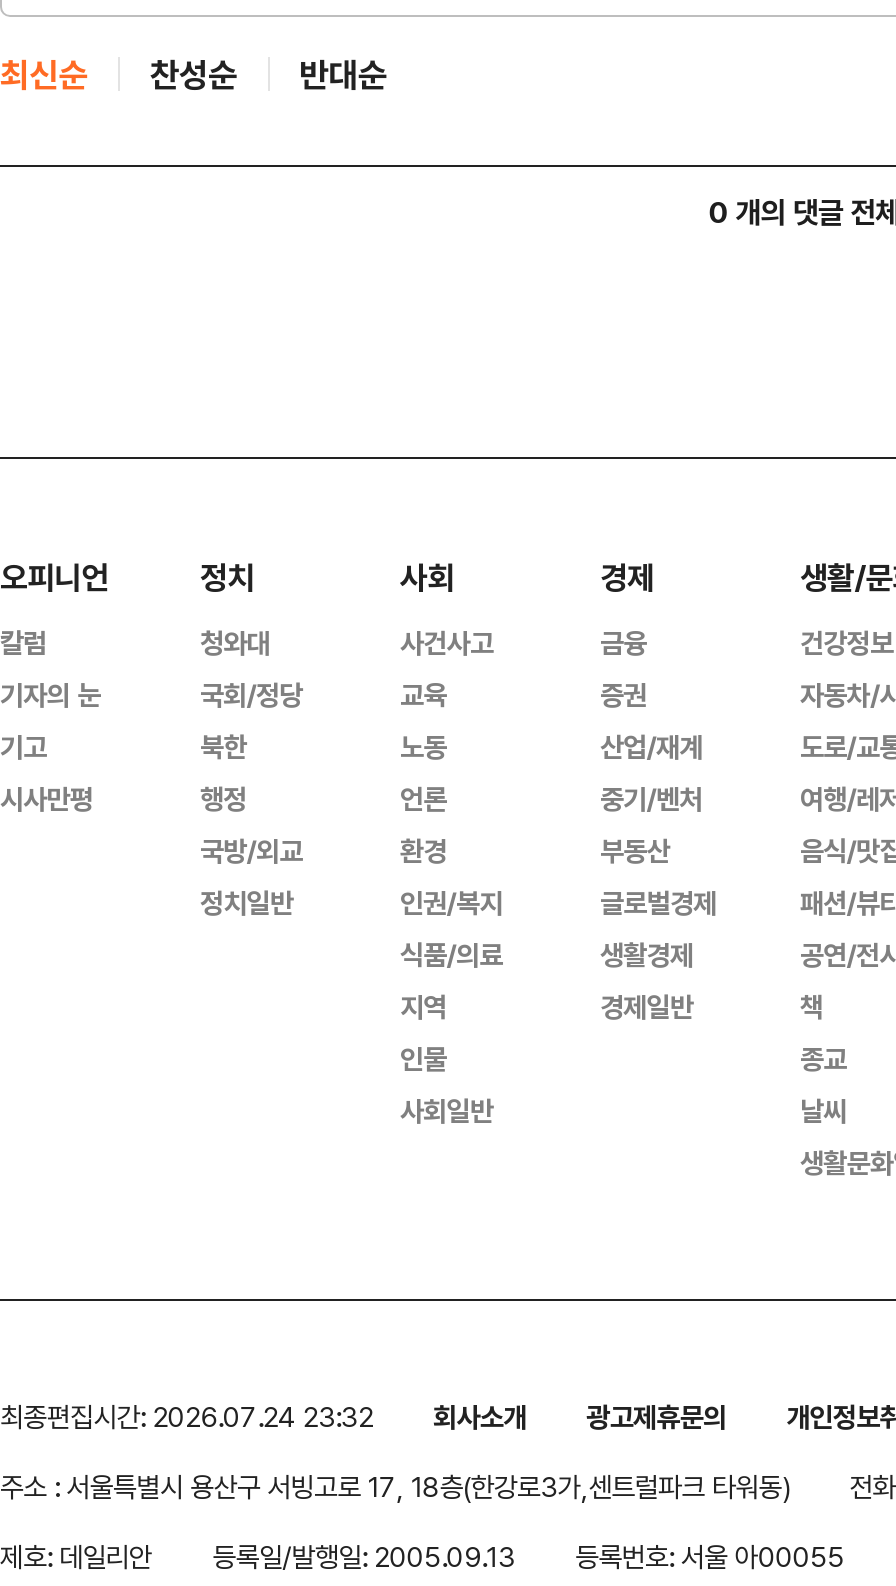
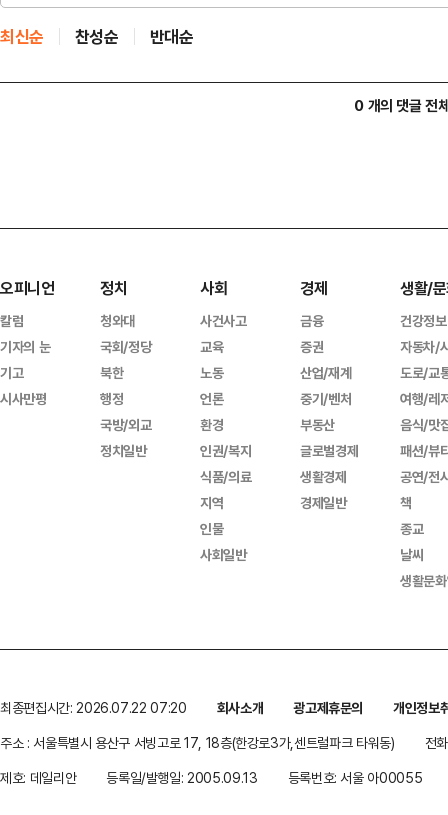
[0,1397,373,1435] 최종편집시간: 2026.07.24 23:32 -> [0,698,187,717] 최종편집시간: 2026.07.22 07:20

